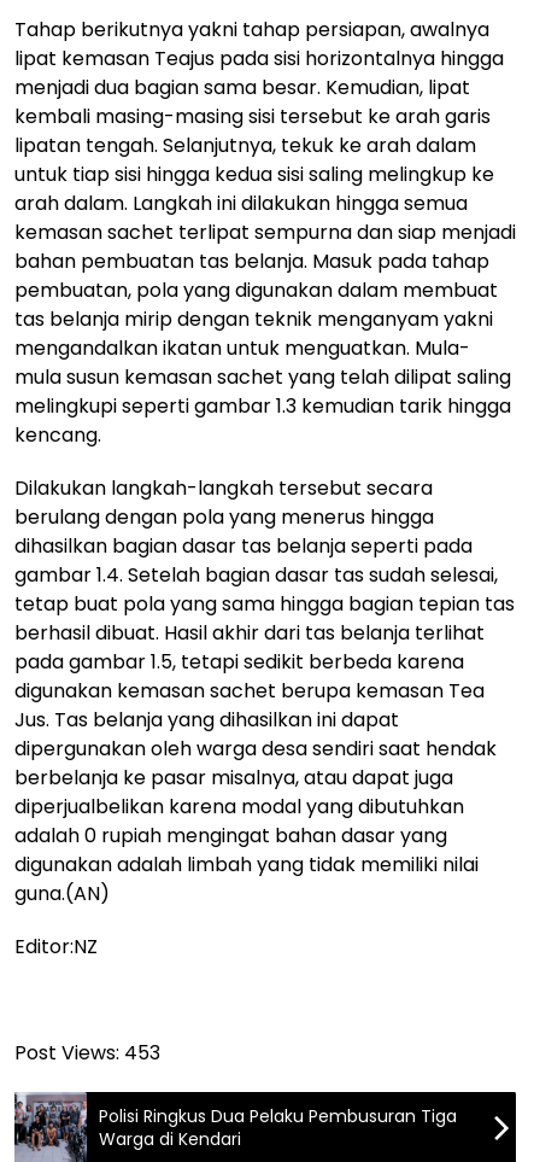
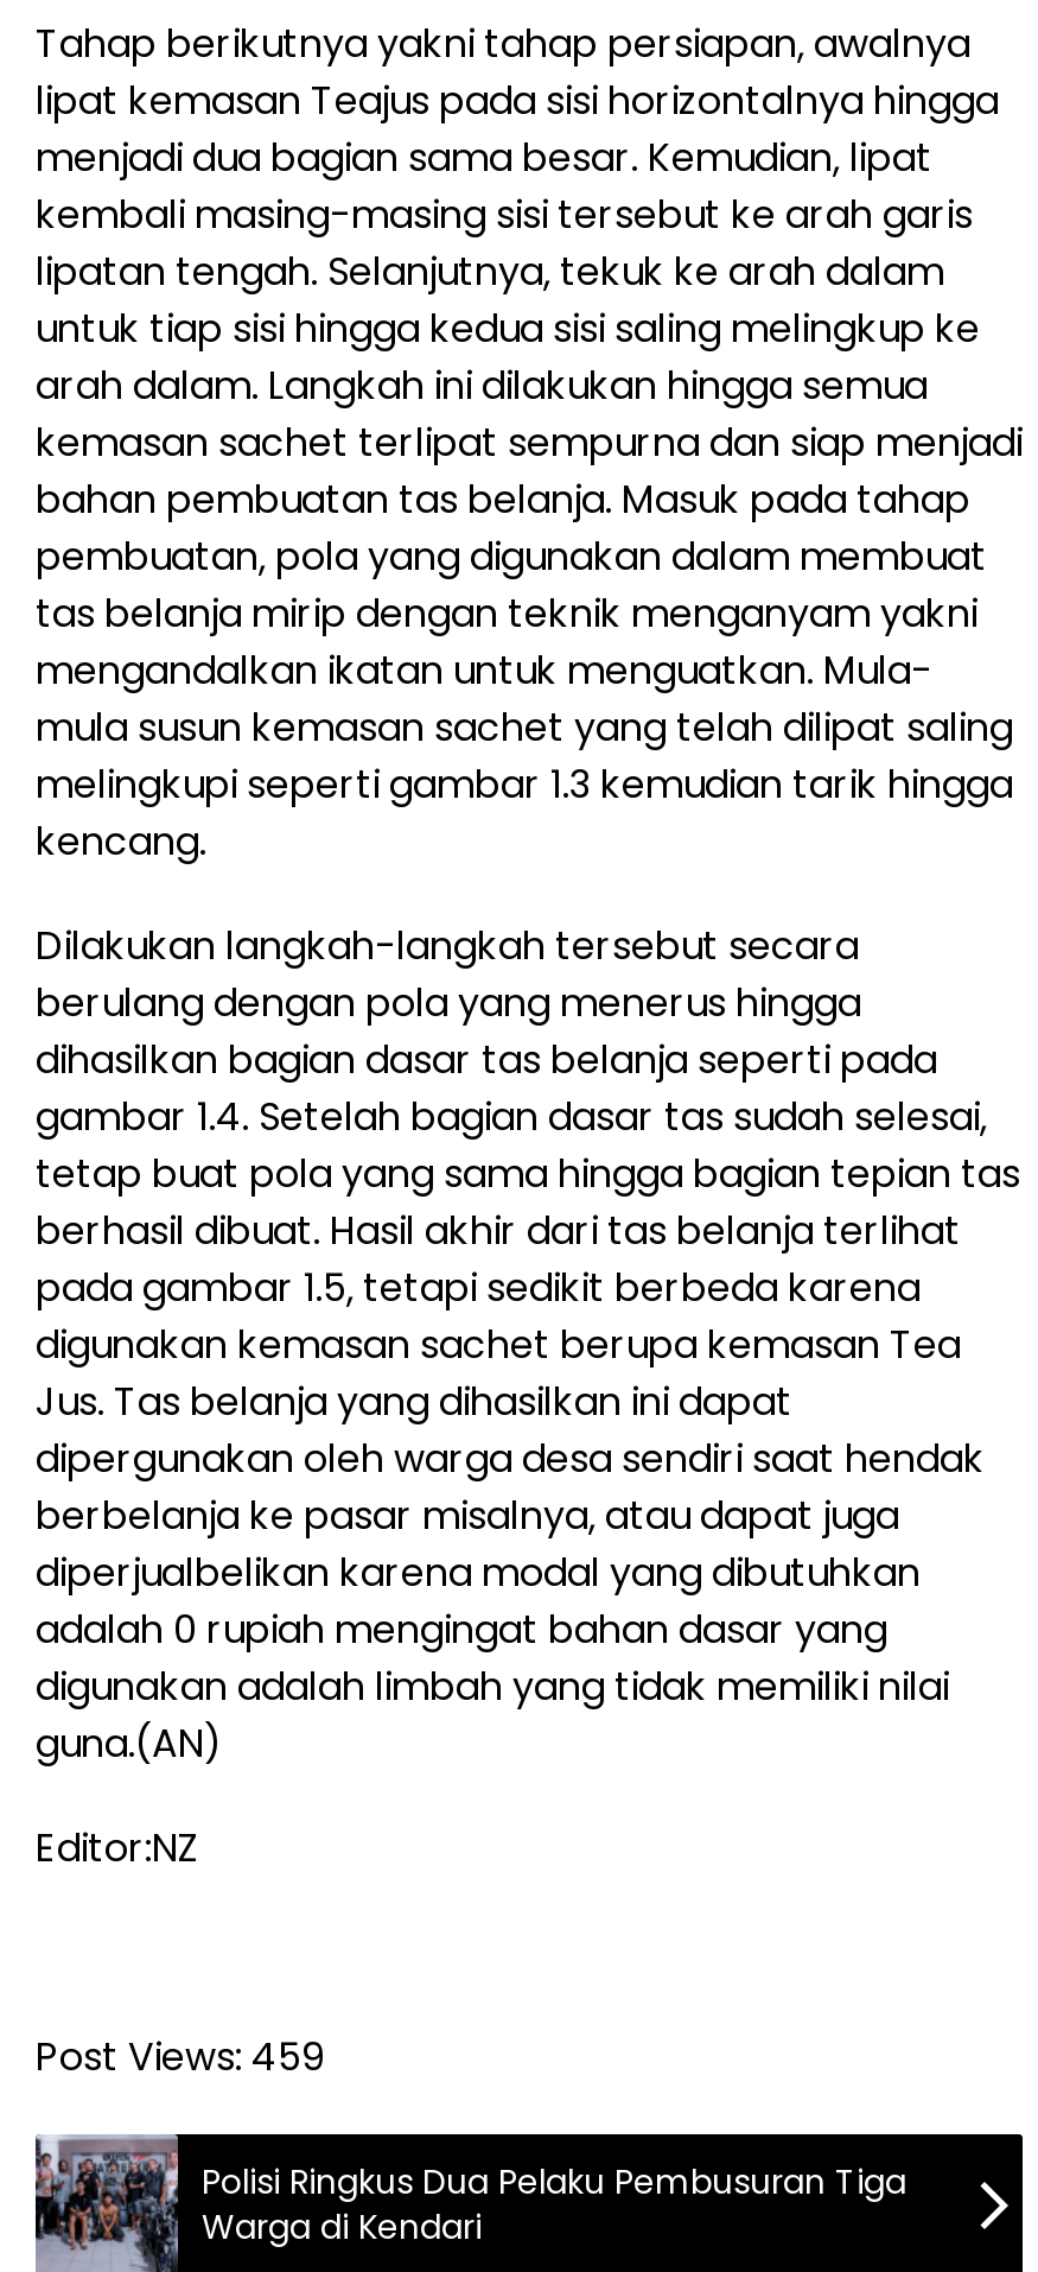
[14,1039,160,1067] Post Views: 453 -> [36,2030,323,2084] Post Views: 459

